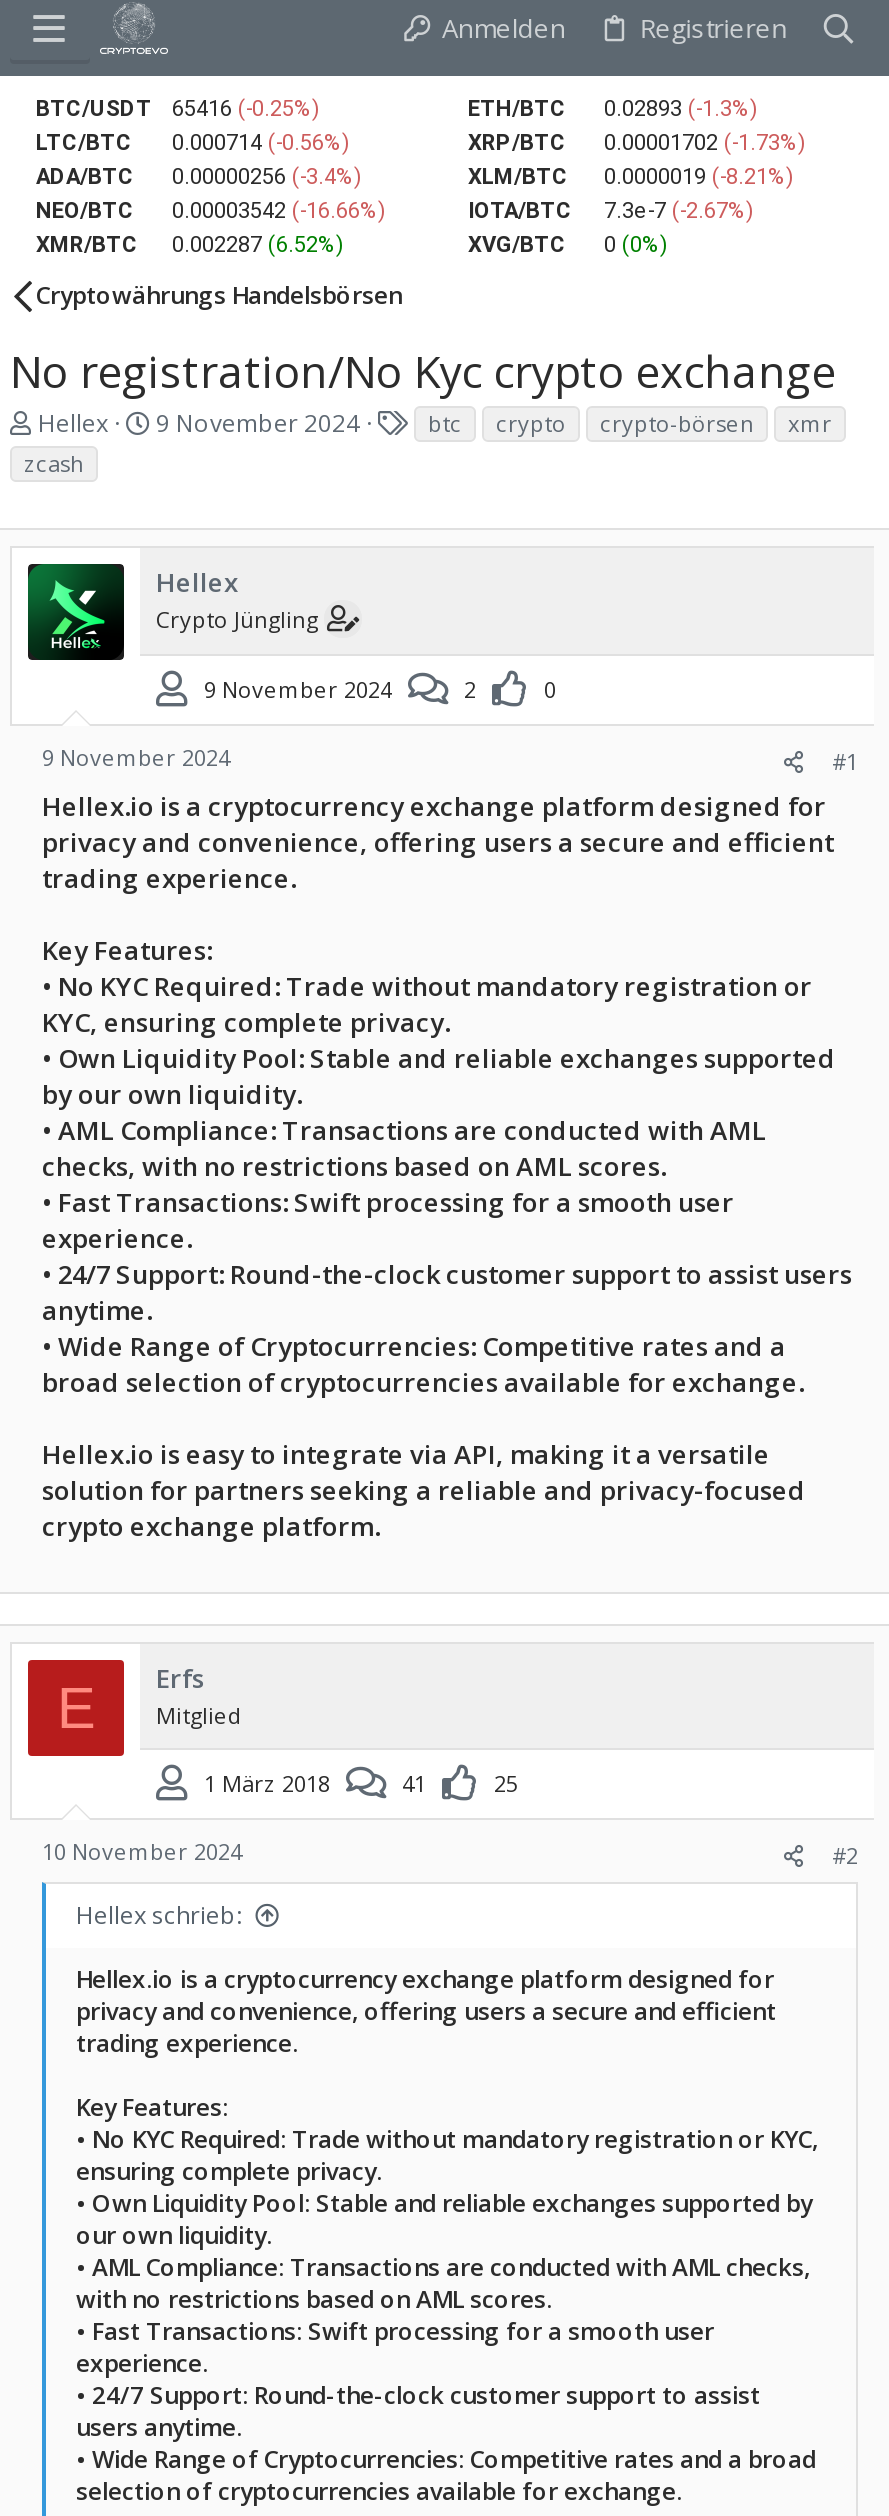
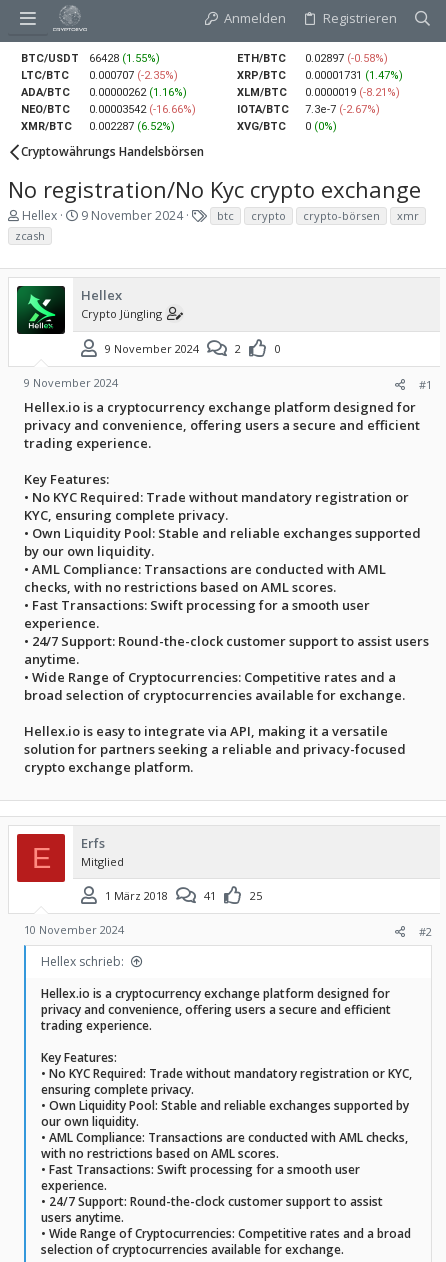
[36,96,320,122] BTC/USDT 65416 (-0.25%) -> [21,52,160,65] BTC/USDT 66428 (1.55%)
[468,96,758,122] ETH/BTC 0.02893 (-1.3%) -> [237,52,388,65] ETH/BTC 0.02897 (-0.58%)
[36,130,350,156] LTC/BTC 0.000714 (-0.56%) -> [21,69,178,82] LTC/BTC 0.000707 (-2.35%)
[468,130,806,156] XRP/BTC 0.00001702 (-1.73%) -> [237,69,403,82] XRP/BTC 0.00001731 (1.47%)
[36,164,362,190] ADA/BTC 0.00000256 (-3.4%) -> [21,86,187,99] ADA/BTC 0.00000262 (1.16%)

